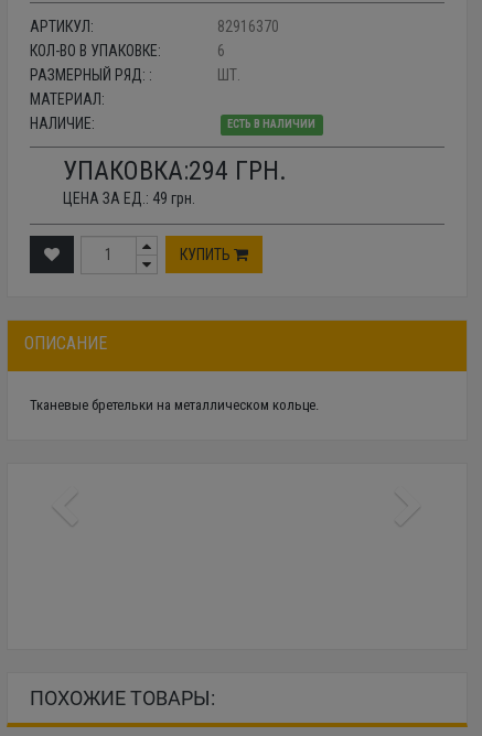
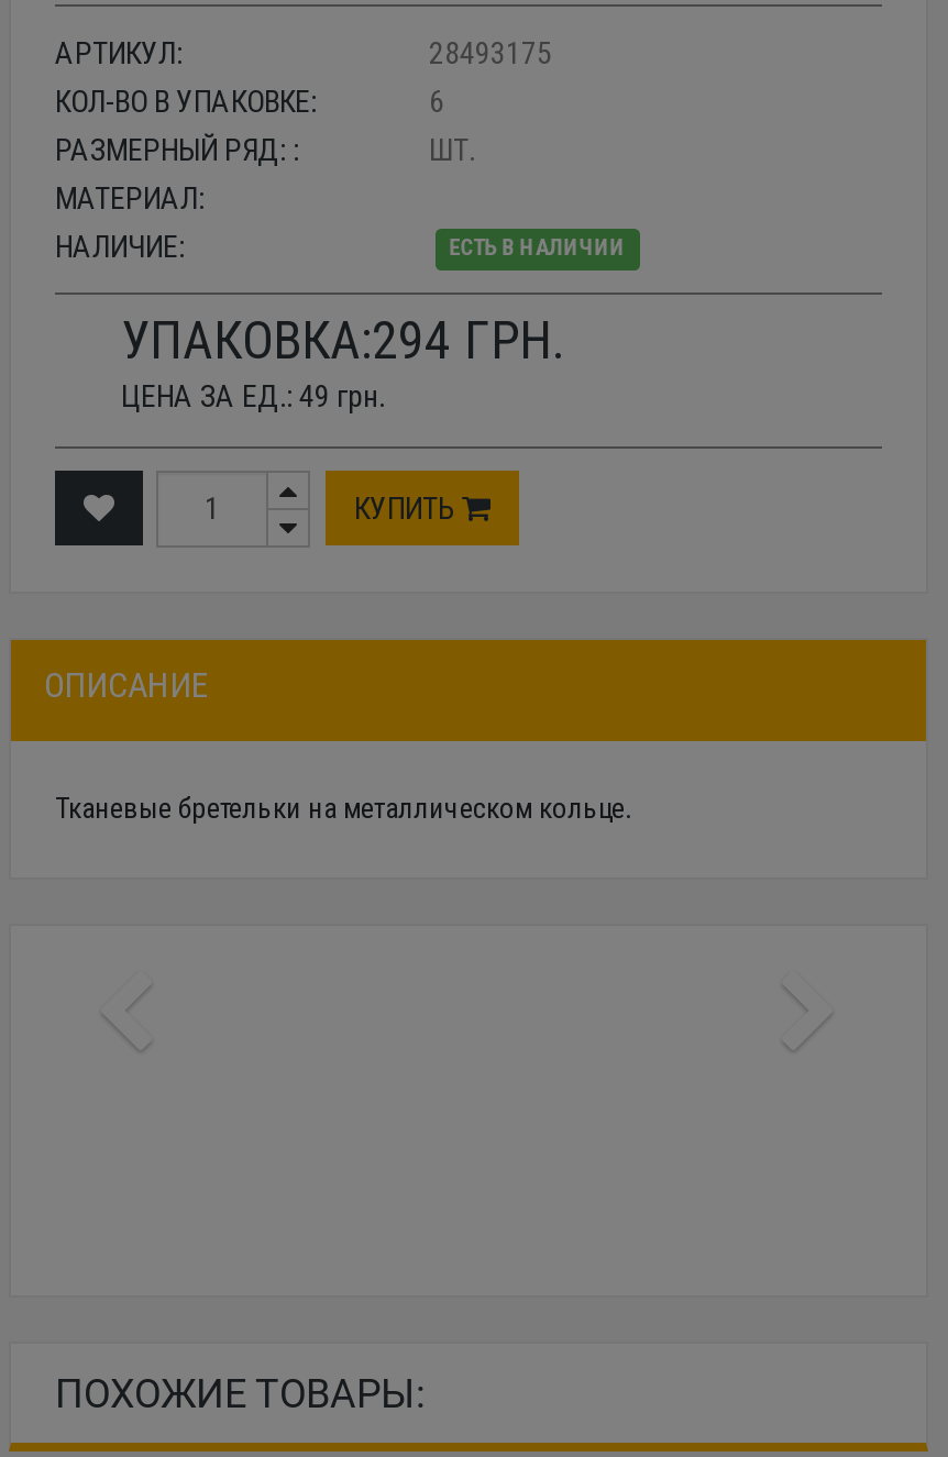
[217,17,279,35] 82916370 -> [429,34,552,69] 28493175

